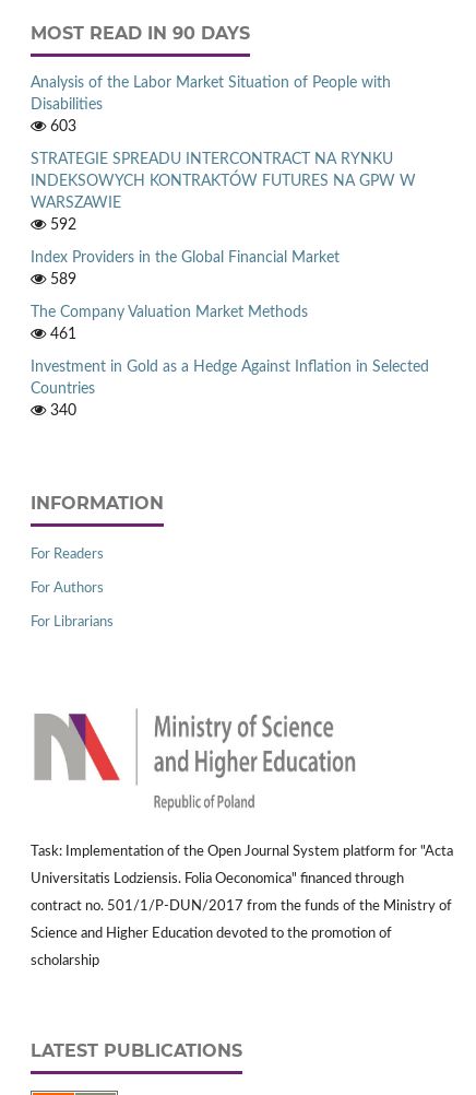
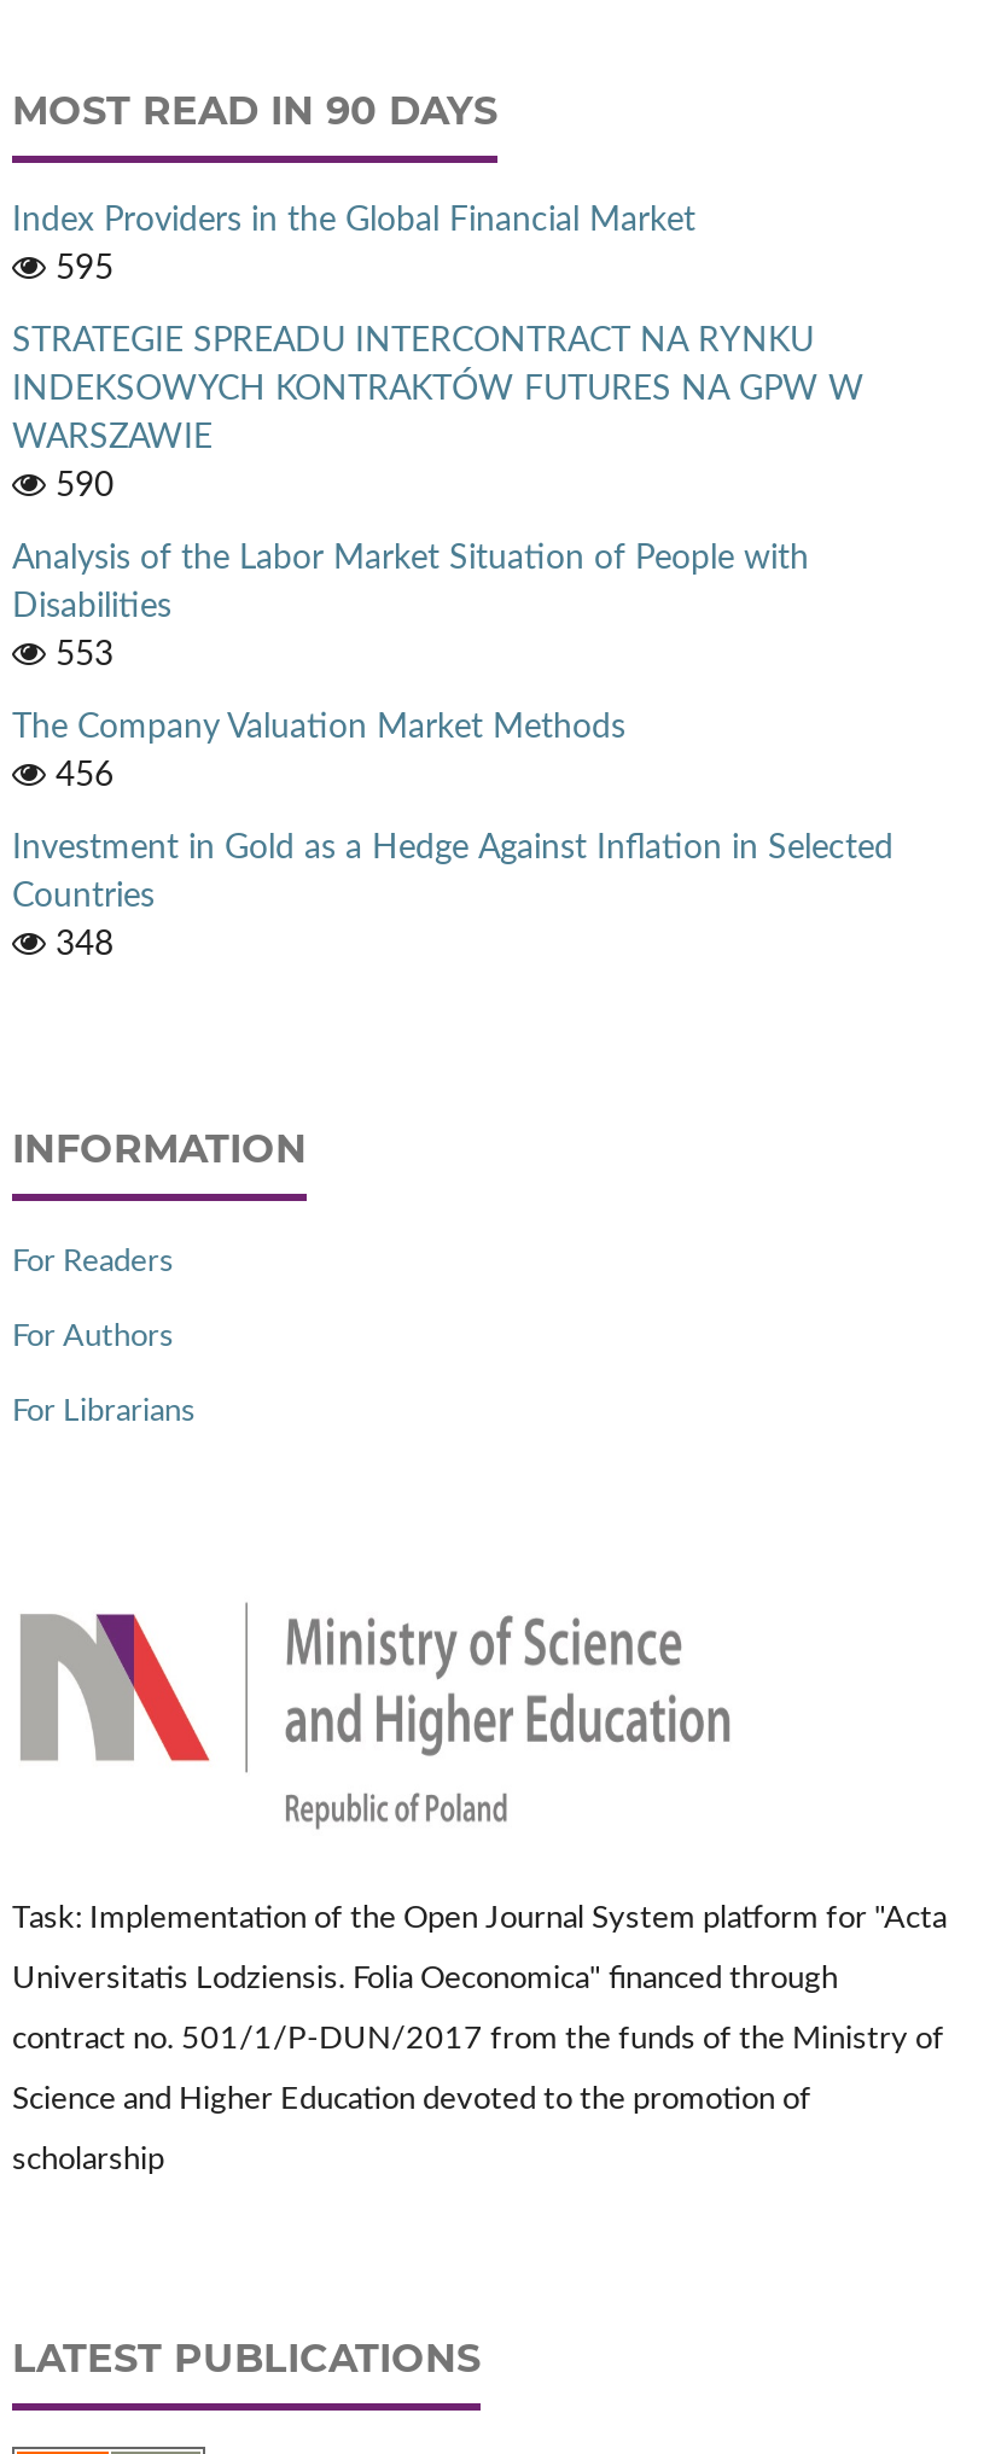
moved [31,76,391,113] -> [12,543,809,625]: Analysis of the Labor Market Situation of People with | Disabilities
[46,120,76,135] 603 -> [46,253,113,287] 595
moved [31,152,416,211] -> [12,326,865,456]: STRATEGIE SPREADU INTERCONTRACT NA RYNKU | INDEKSOWYCH KONTRAKTÓW FUTURES NA GPW W | WARSZAWIE
[46,218,76,233] 592 -> [46,471,113,505] 590
moved [31,251,340,266] -> [12,205,695,239]: Index Providers in the Global Financial Market
[46,273,76,288] 589 -> [46,640,113,673] 553
[46,327,76,342] 461 -> [46,760,113,794] 456
[46,404,76,419] 340 -> [46,929,113,963] 348

